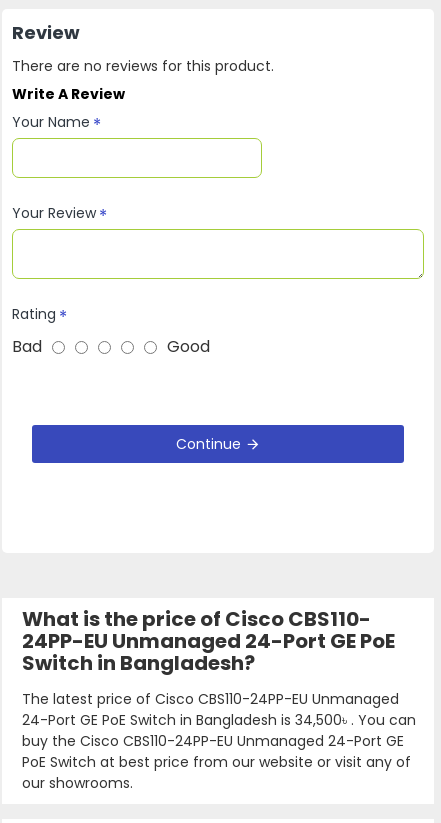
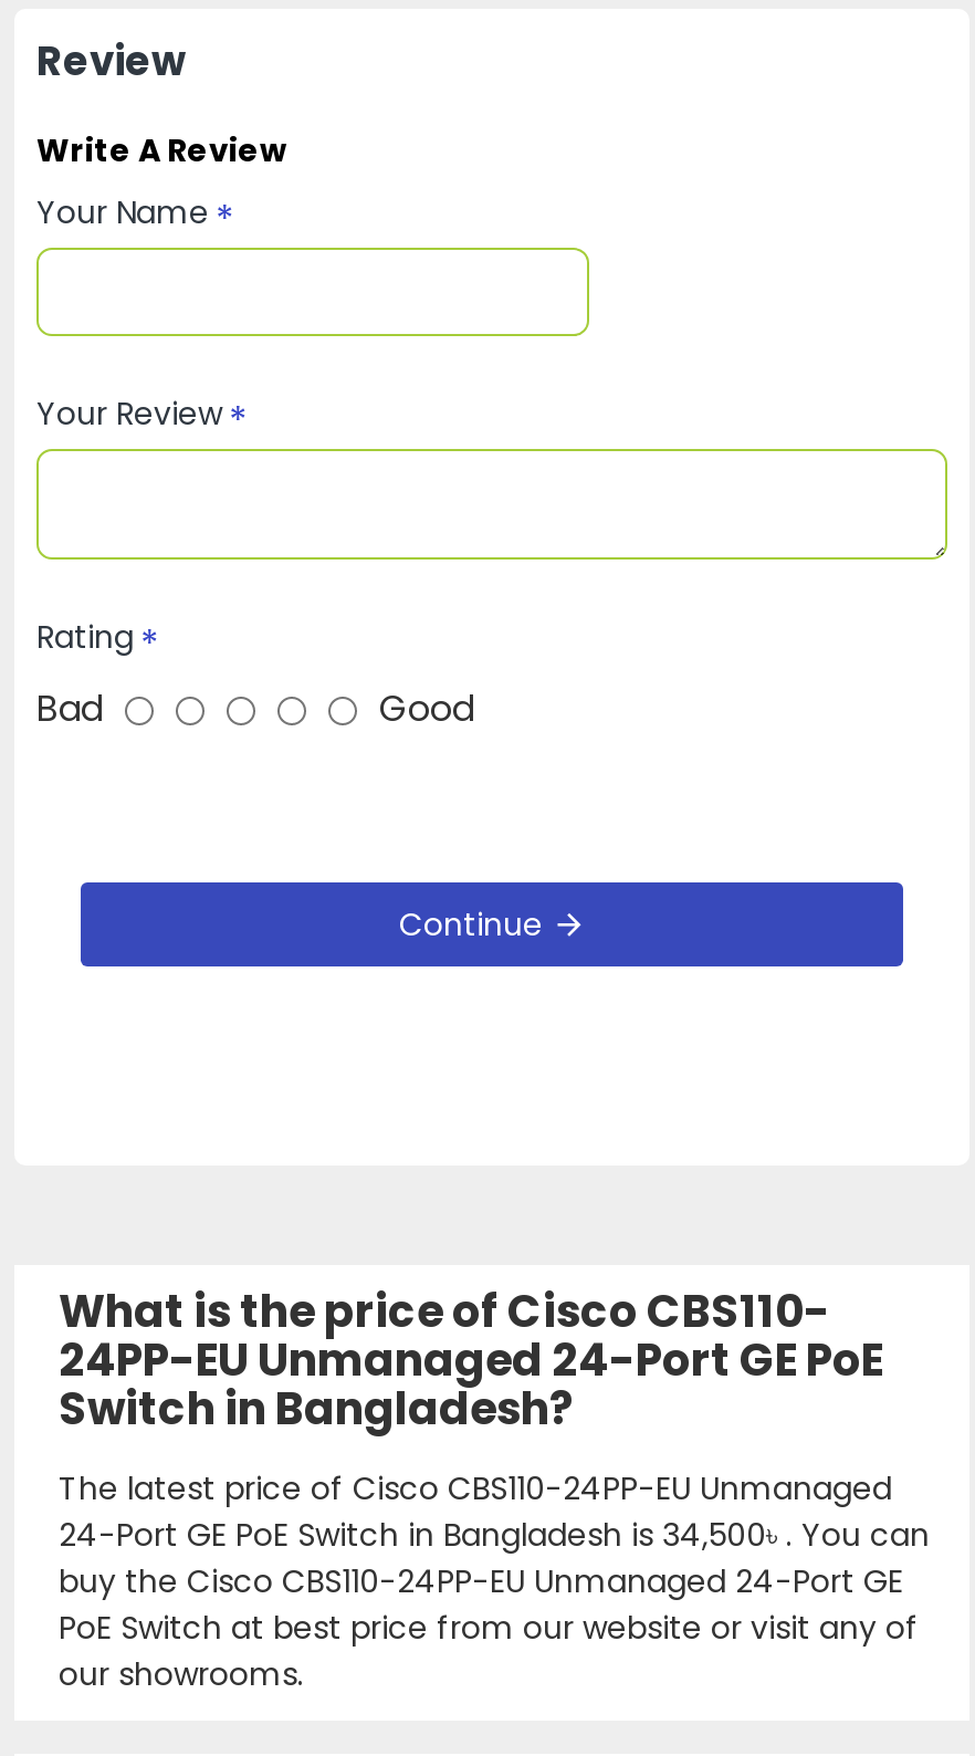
[12,56,274,76] There are no reviews for this product. -> none

